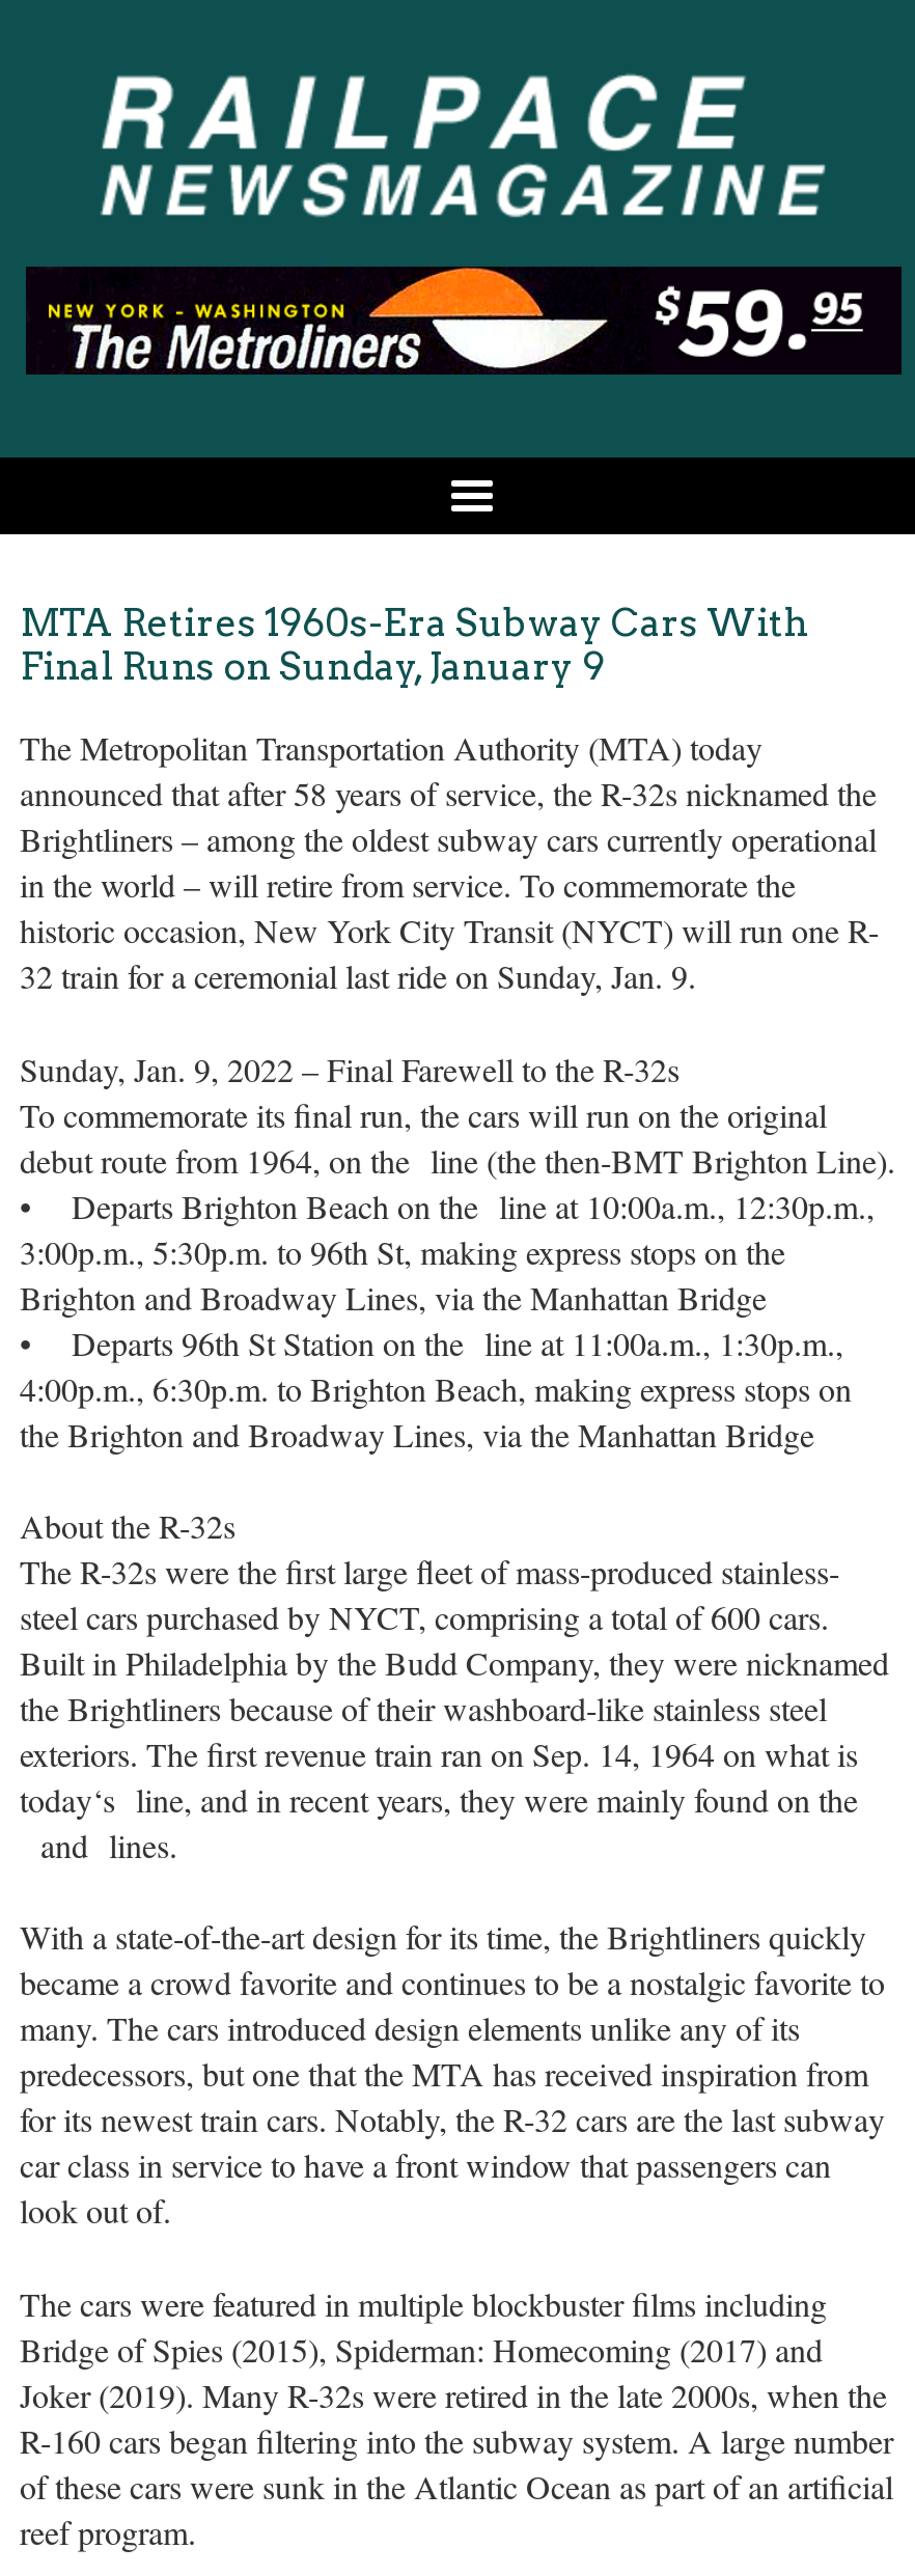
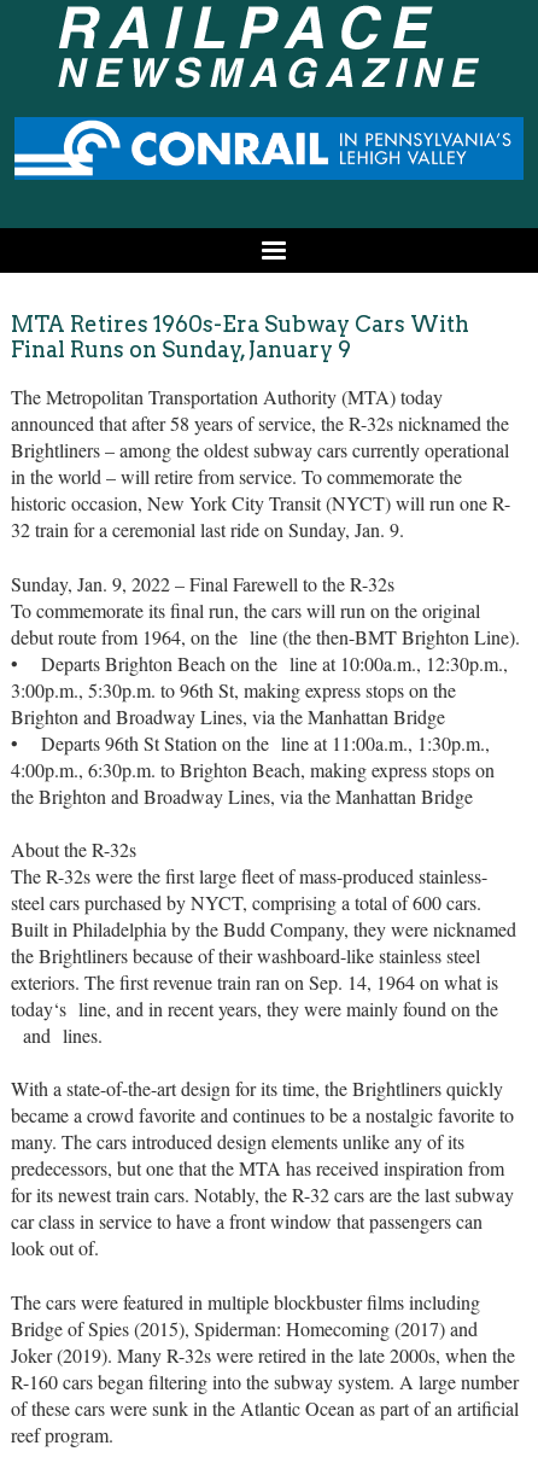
[24,265,902,375] [image] -> [13,116,525,181] [image]

